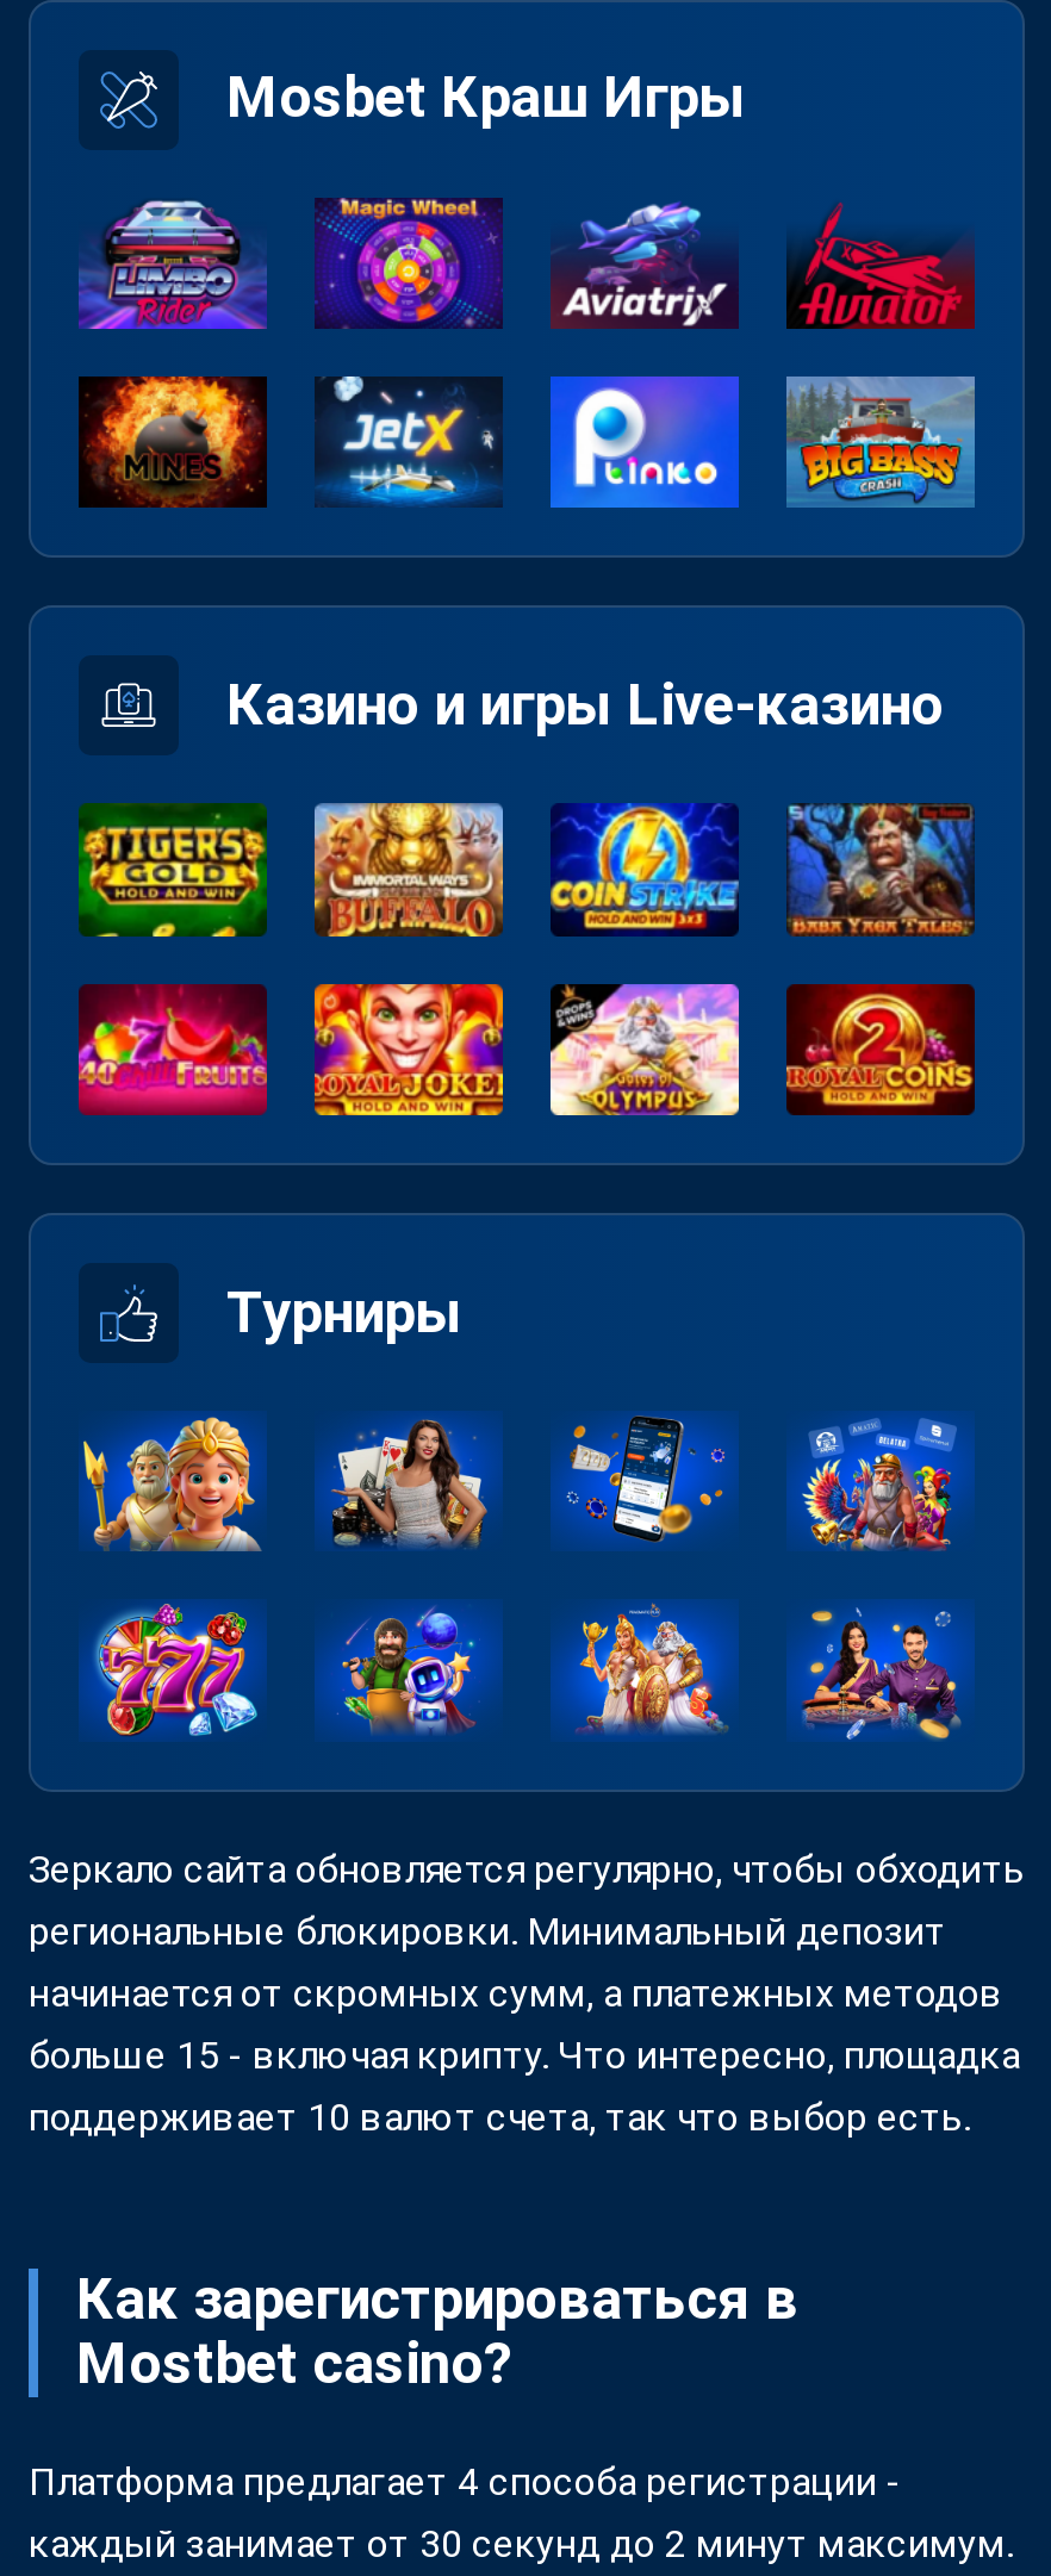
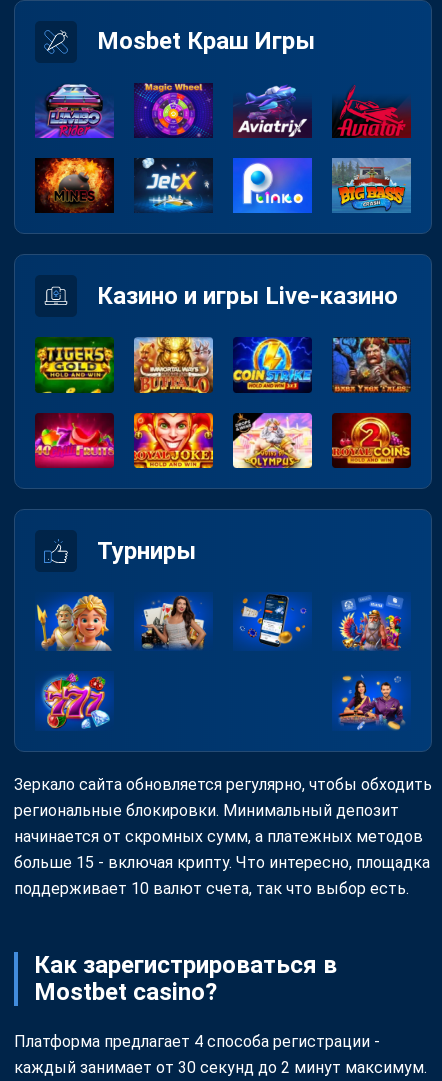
[317,1601,500,1737] [image] -> none
[553,1601,736,1737] [image] -> none

